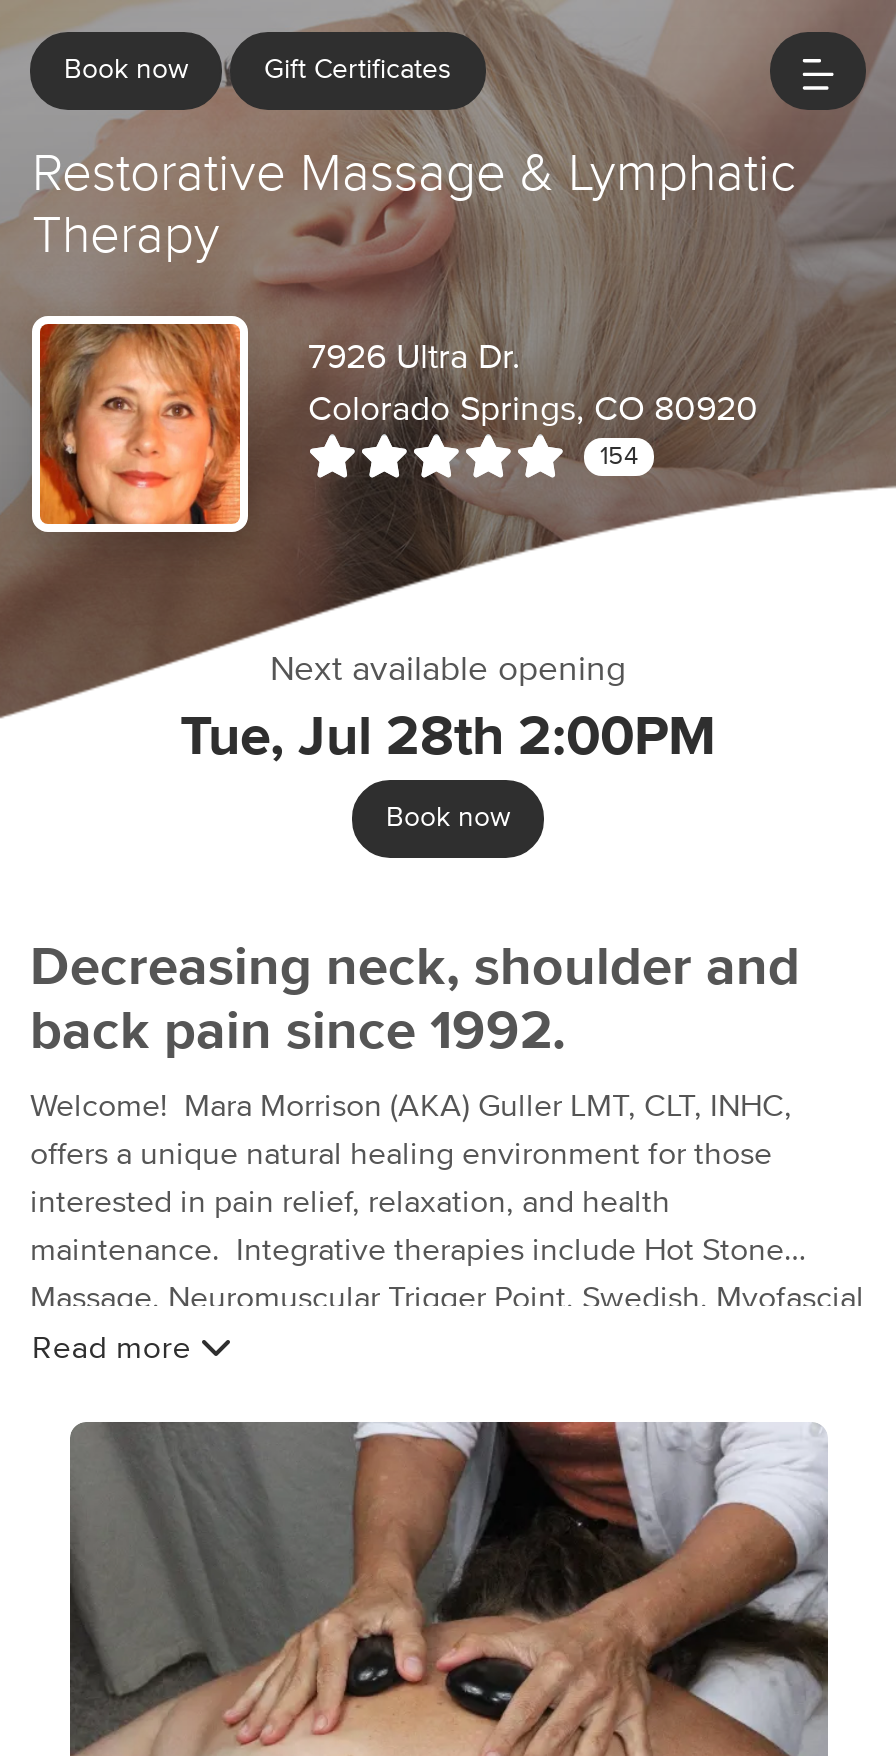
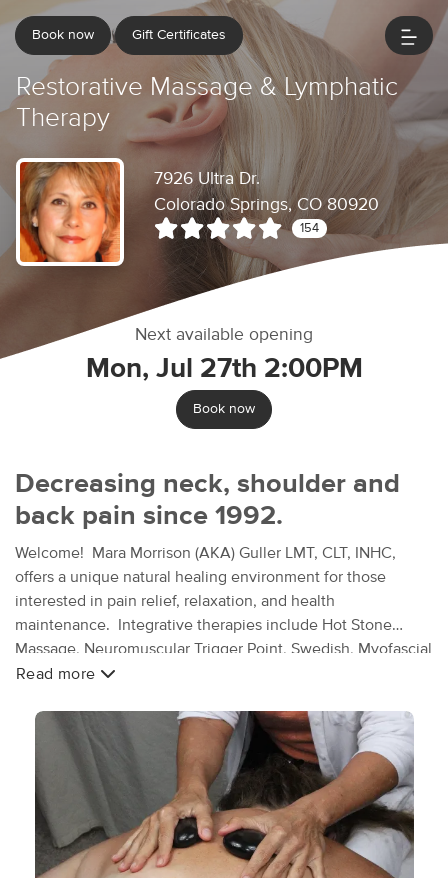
[180,710,716,766] Tue, Jul 28th 2:00PM -> [85,355,362,383] Mon, Jul 27th 2:00PM

